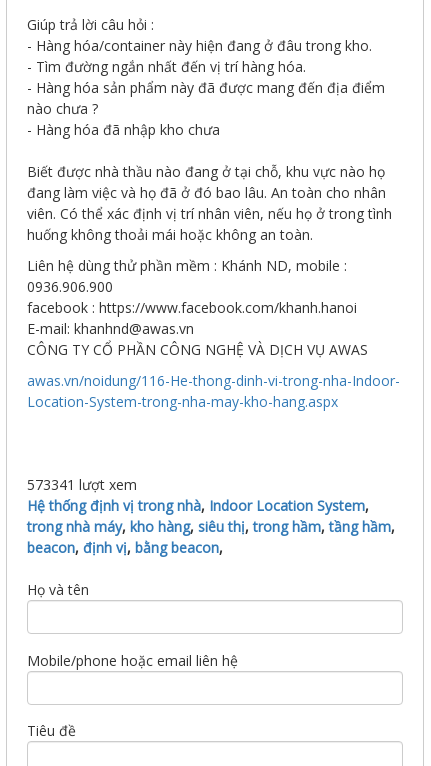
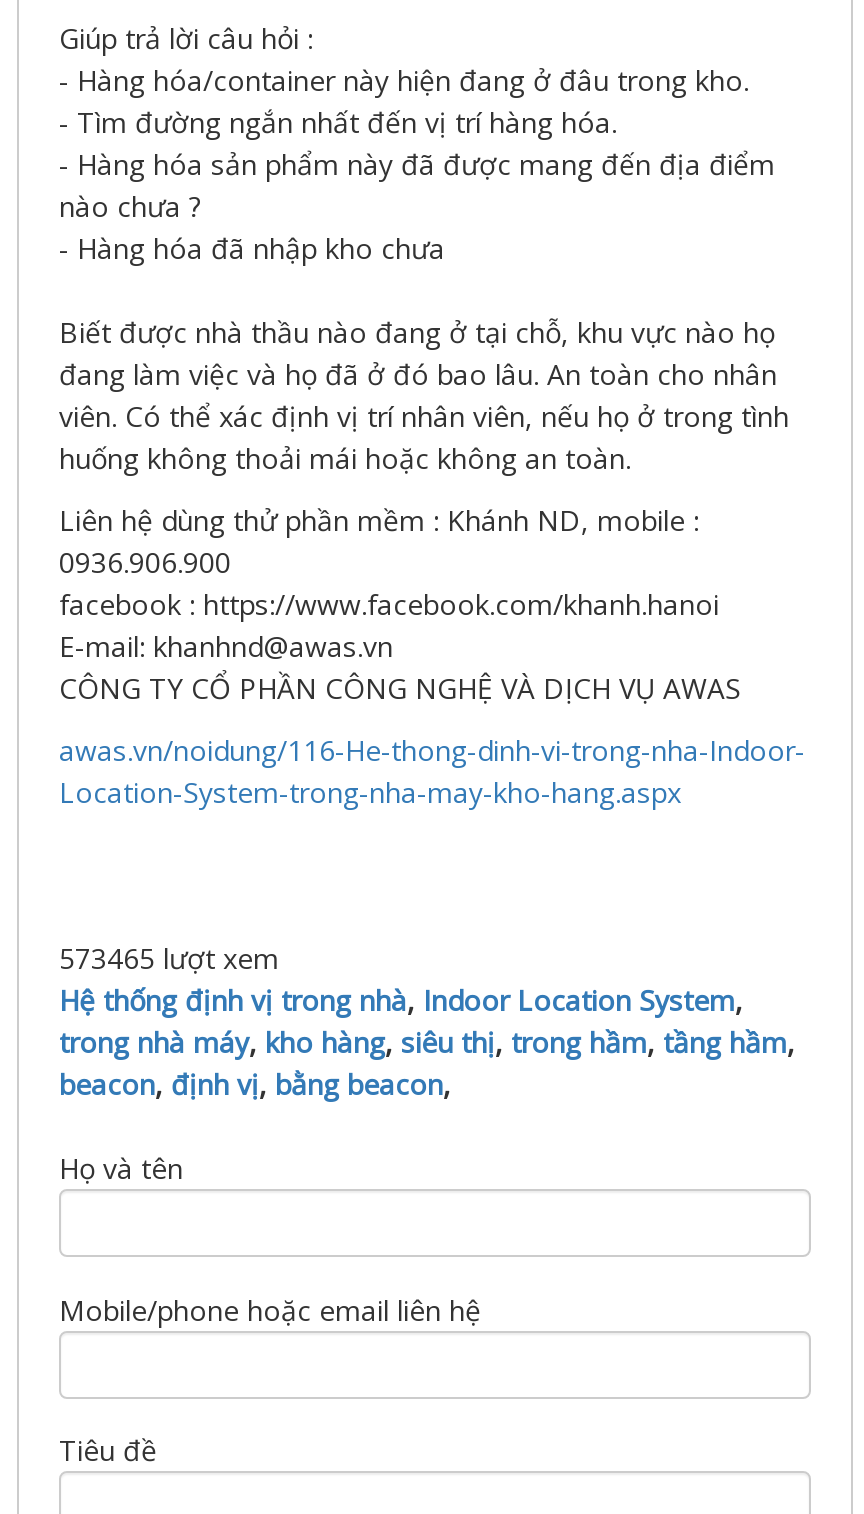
[27,474,137,493] 573341 lượt xem -> [59,938,279,976] 573465 lượt xem

